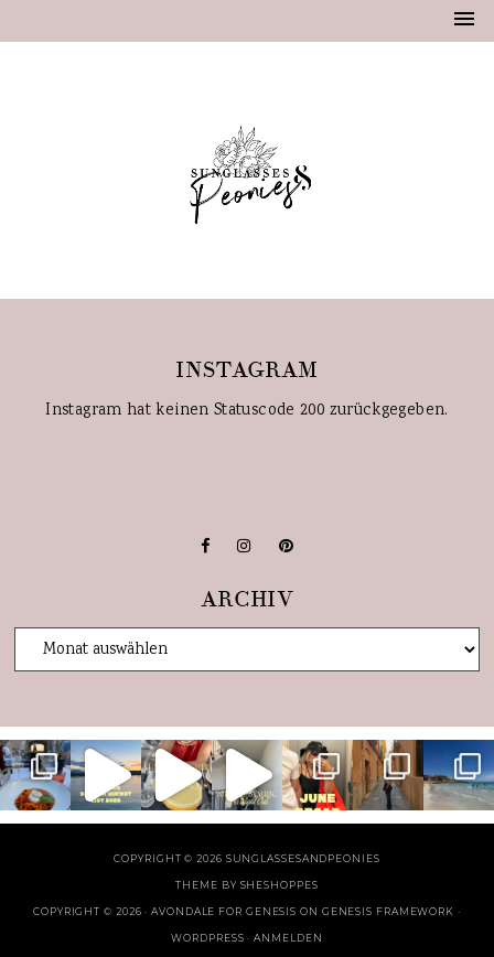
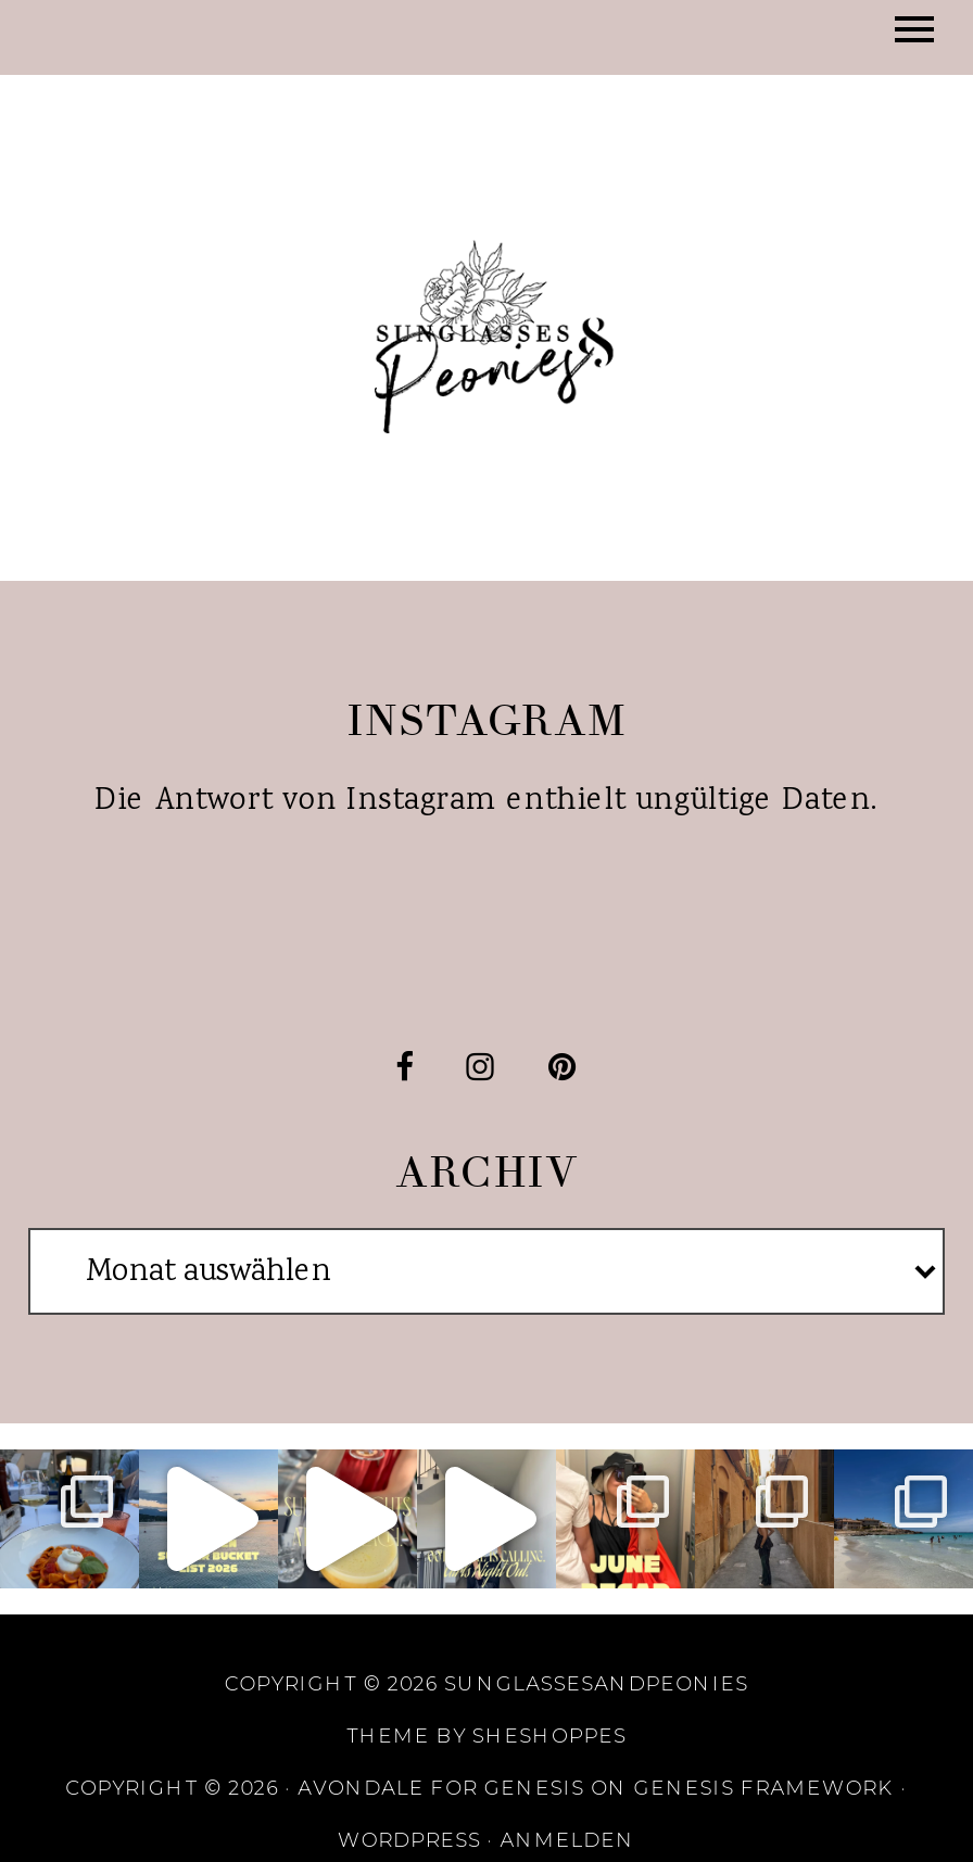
[46,399,448,422] Instagram hat keinen Statuscode 200 zurückgegeben. -> [95,778,878,824] Die Antwort von Instagram enthielt ungültige Daten.

